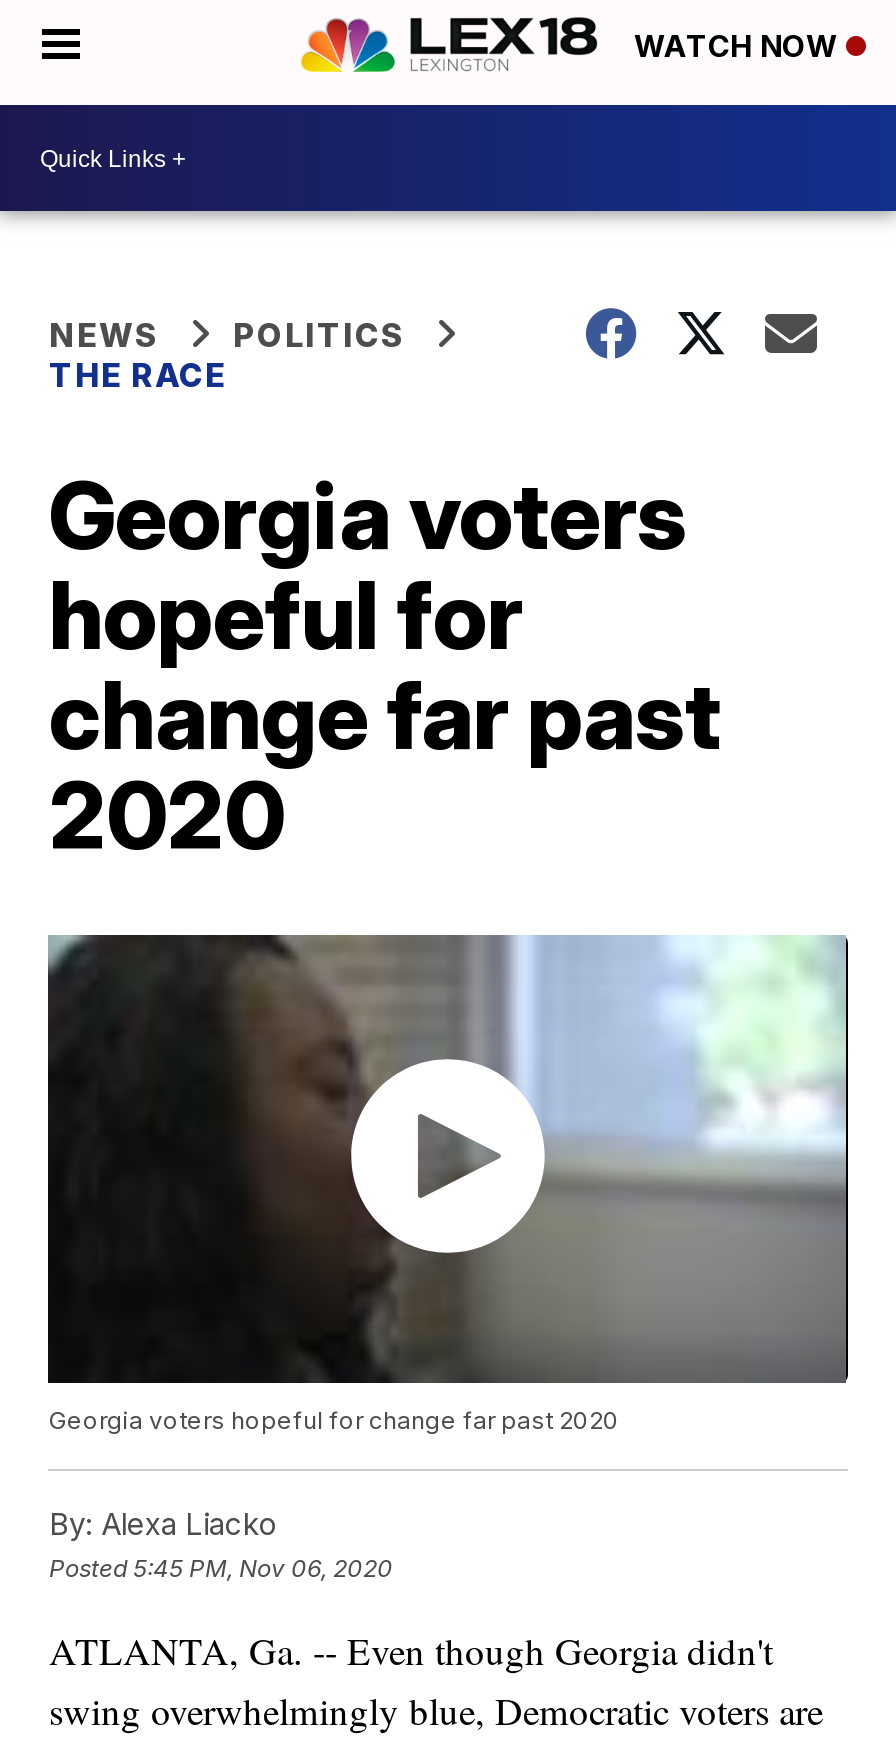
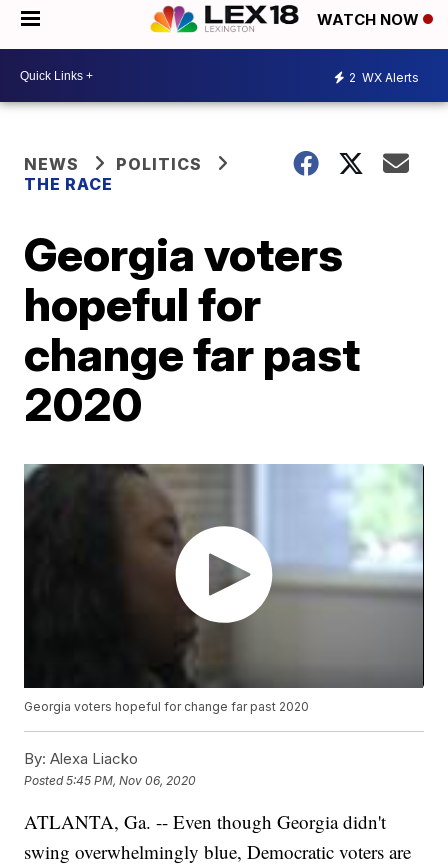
none -> [349,69,419,84] 2 WX Alerts

